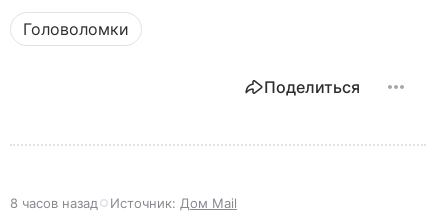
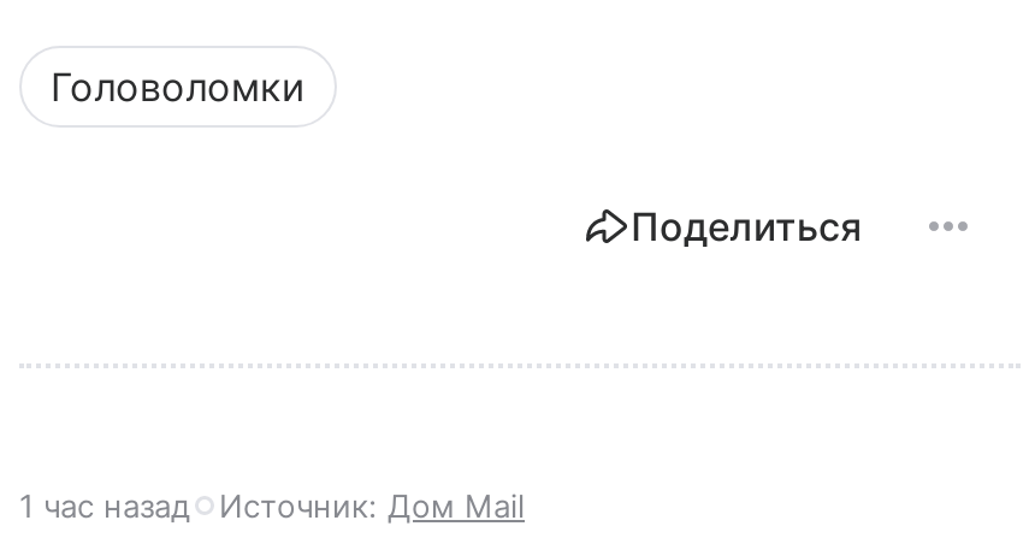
[10,195,237,211] 8 часов назад Источник: Дом Mail -> [19,485,525,523] 1 час назад Источник: Дом Mail

